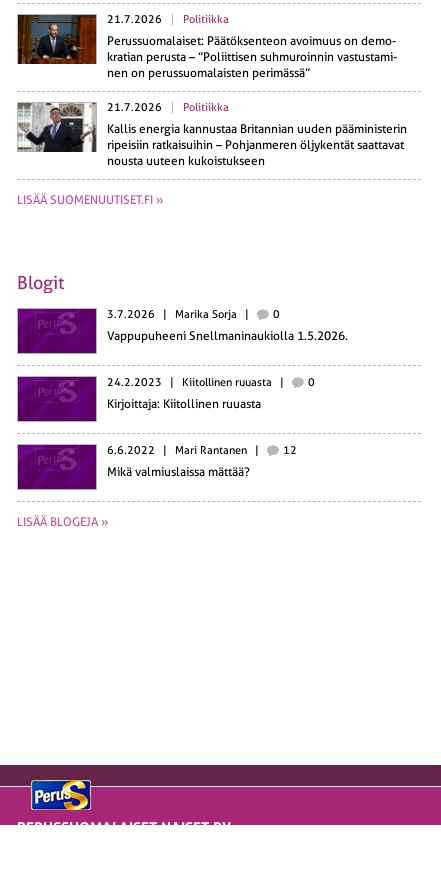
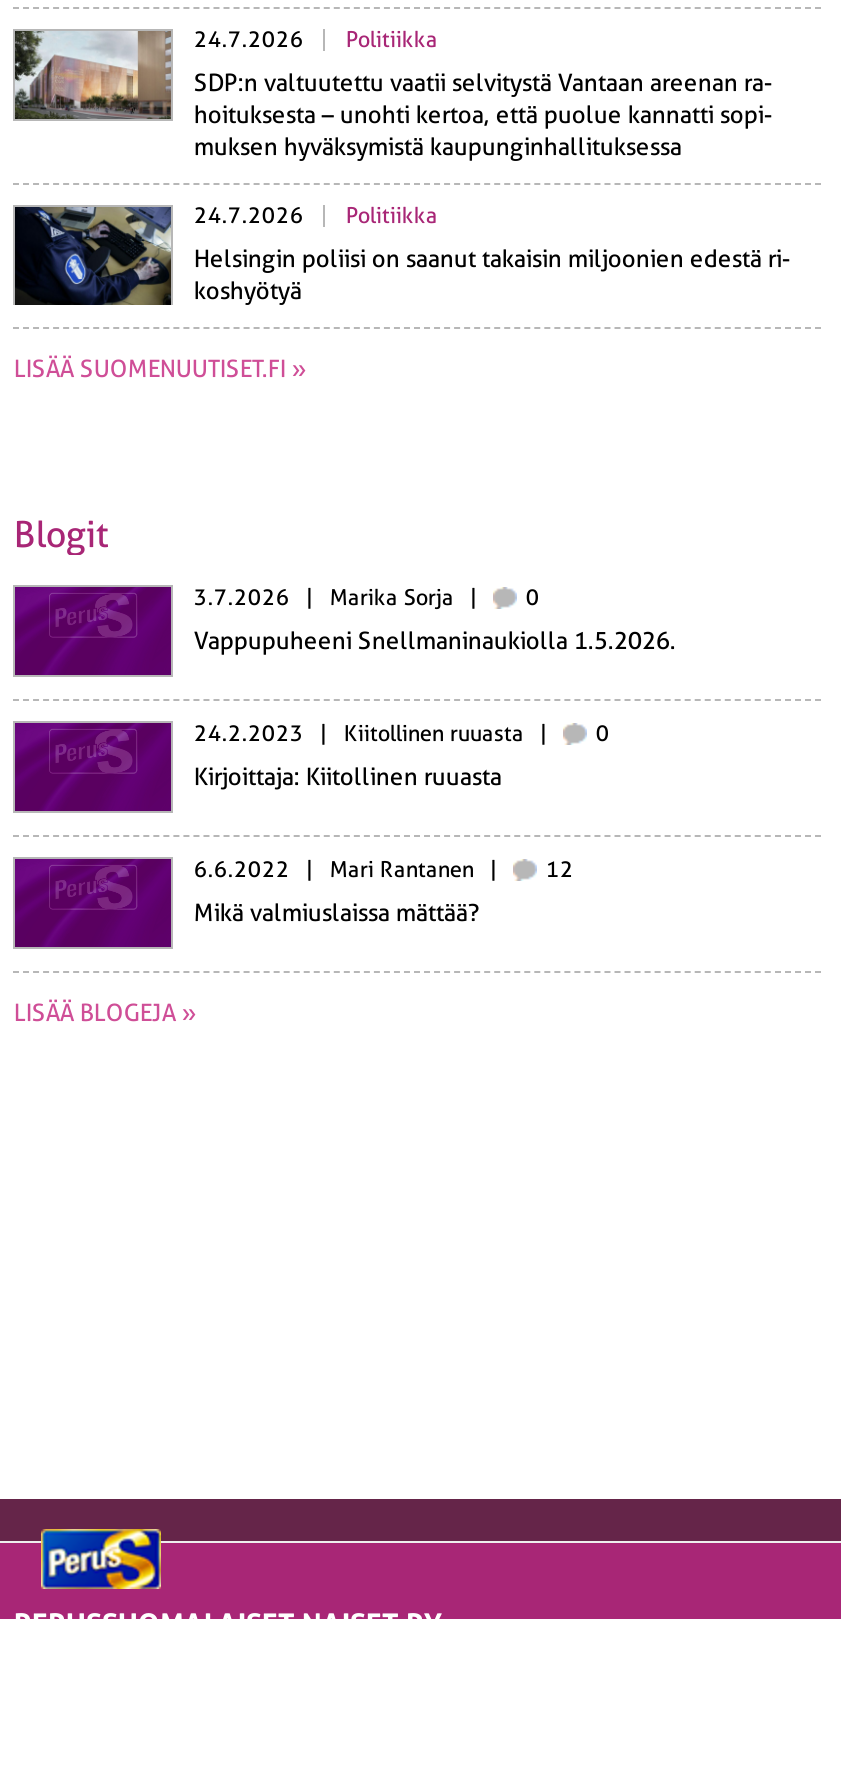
[17,13,229,65] [image] | 21.7.2026 Politiikka -> [13,27,438,129] [image] | 24.7.2026 Politiikka
[107,34,397,80] Perussuomalaiset: Päätöksenteon avoimuus on demo | kratian perusta – ”Poliittisen suhmuroinnin vastustami | nen on perussuomalaisten perimässä” -> [194,69,772,161] SDP:n valtuutettu vaatii selvitystä Vantaan areenan ra | hoituksesta – unohti kertoa, että puolue kannatti sopi | muksen hyväksymistä kaupunginhallituksessa
[17,101,229,153] [image] | 21.7.2026 Politiikka -> [13,203,438,307] [image] | 24.7.2026 Politiikka
[107,122,407,168] Kallis energia kannustaa Britannian uuden pääministerin | ripeisiin ratkaisuihin – Pohjanmeren öljykentät saattavat | nousta uuteen kukoistukseen -> [194,245,790,305] Helsingin poliisi on saanut takaisin miljoonien edestä ri | koshyötyä

